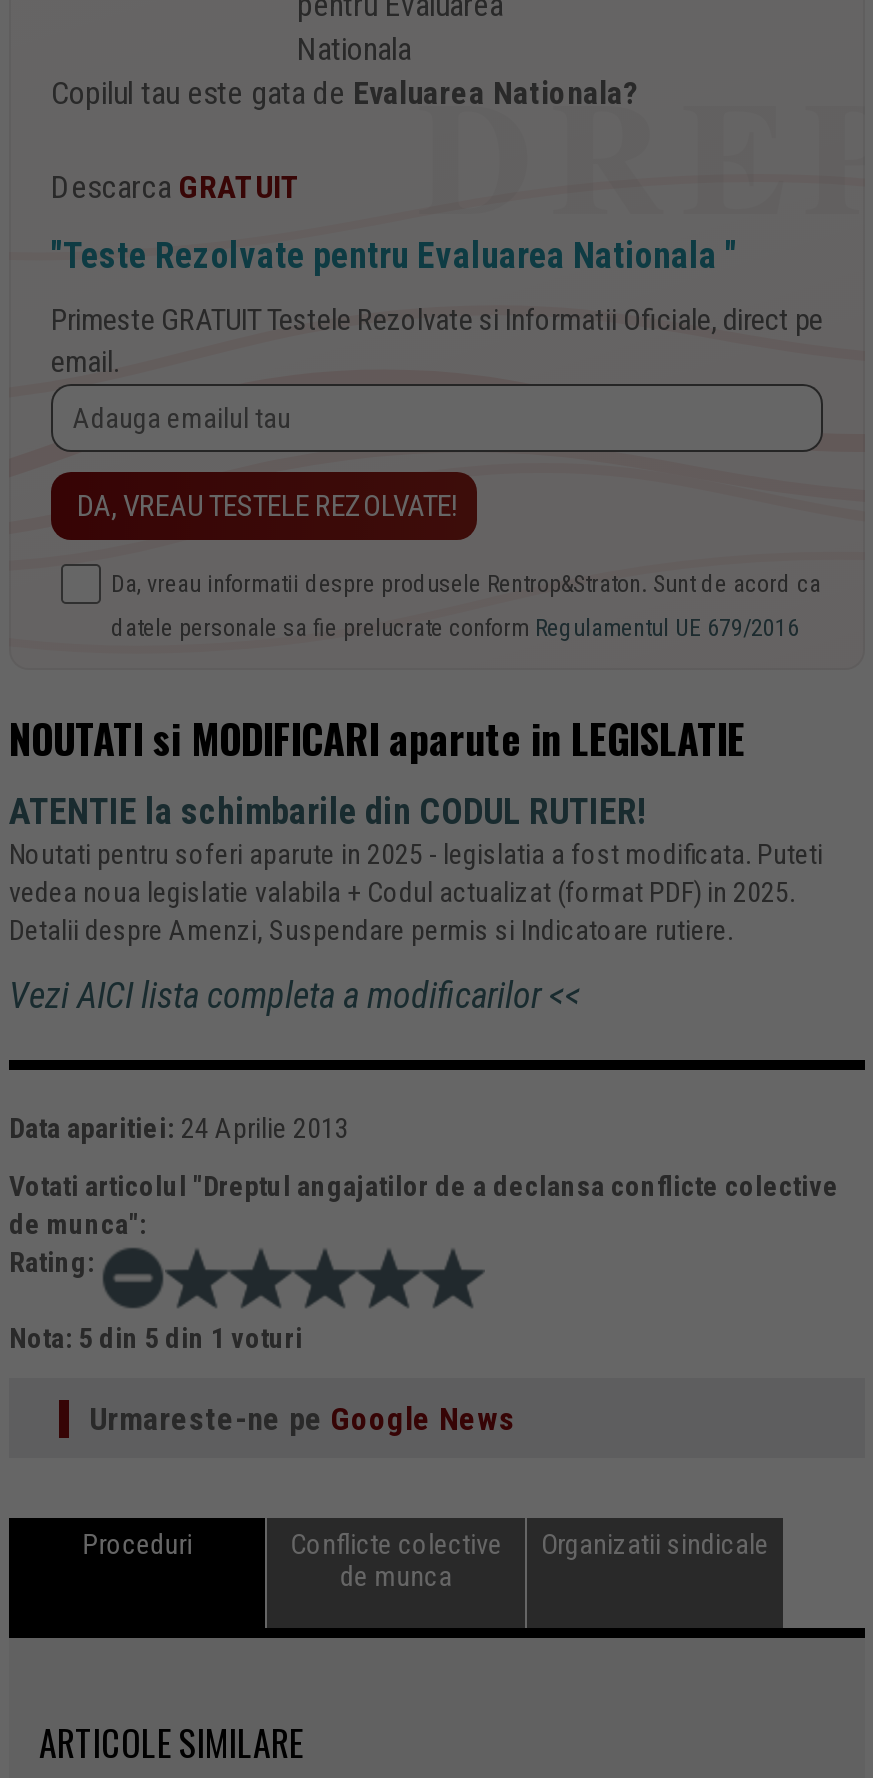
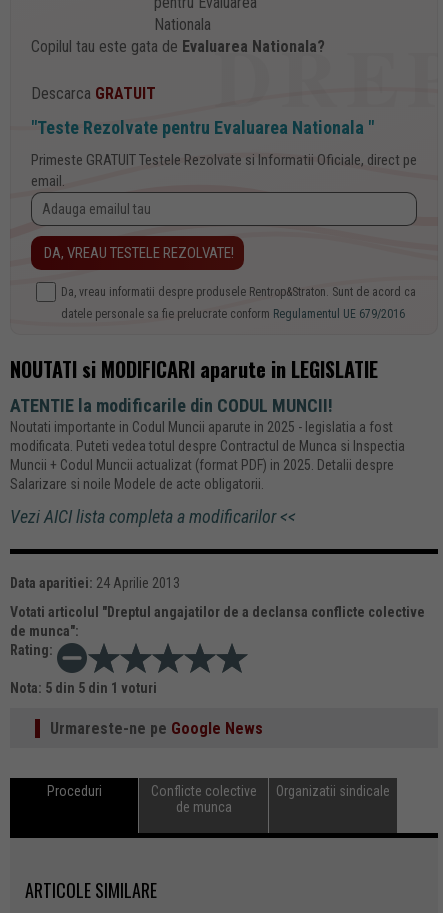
[9,790,823,946] ATENTIE la schimbarile din CODUL RUTIER! | Noutati pentru soferi aparute in 2025 - legislatia a fost modificata. Puteti | vedea noua legislatie valabila + Codul actualizat (format PDF) in 2025. | Detalii despre Amenzi, Suspendare permis si Indicatoare rutiere. -> [10,395,405,492] ATENTIE la modificarile din CODUL MUNCII! | Noutati importante in Codul Muncii aparute in 2025 - legislatia a fost | modificata. Puteti vedea totul despre Contractul de Munca si Inspectia | Muncii + Codul Muncii actualizat (format PDF) in 2025. Detalii despre | Salarizare si noile Modele de acte obligatorii.

